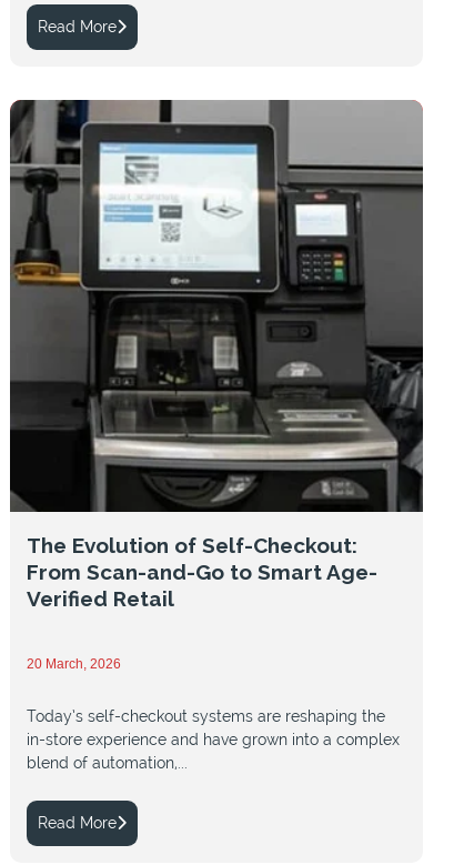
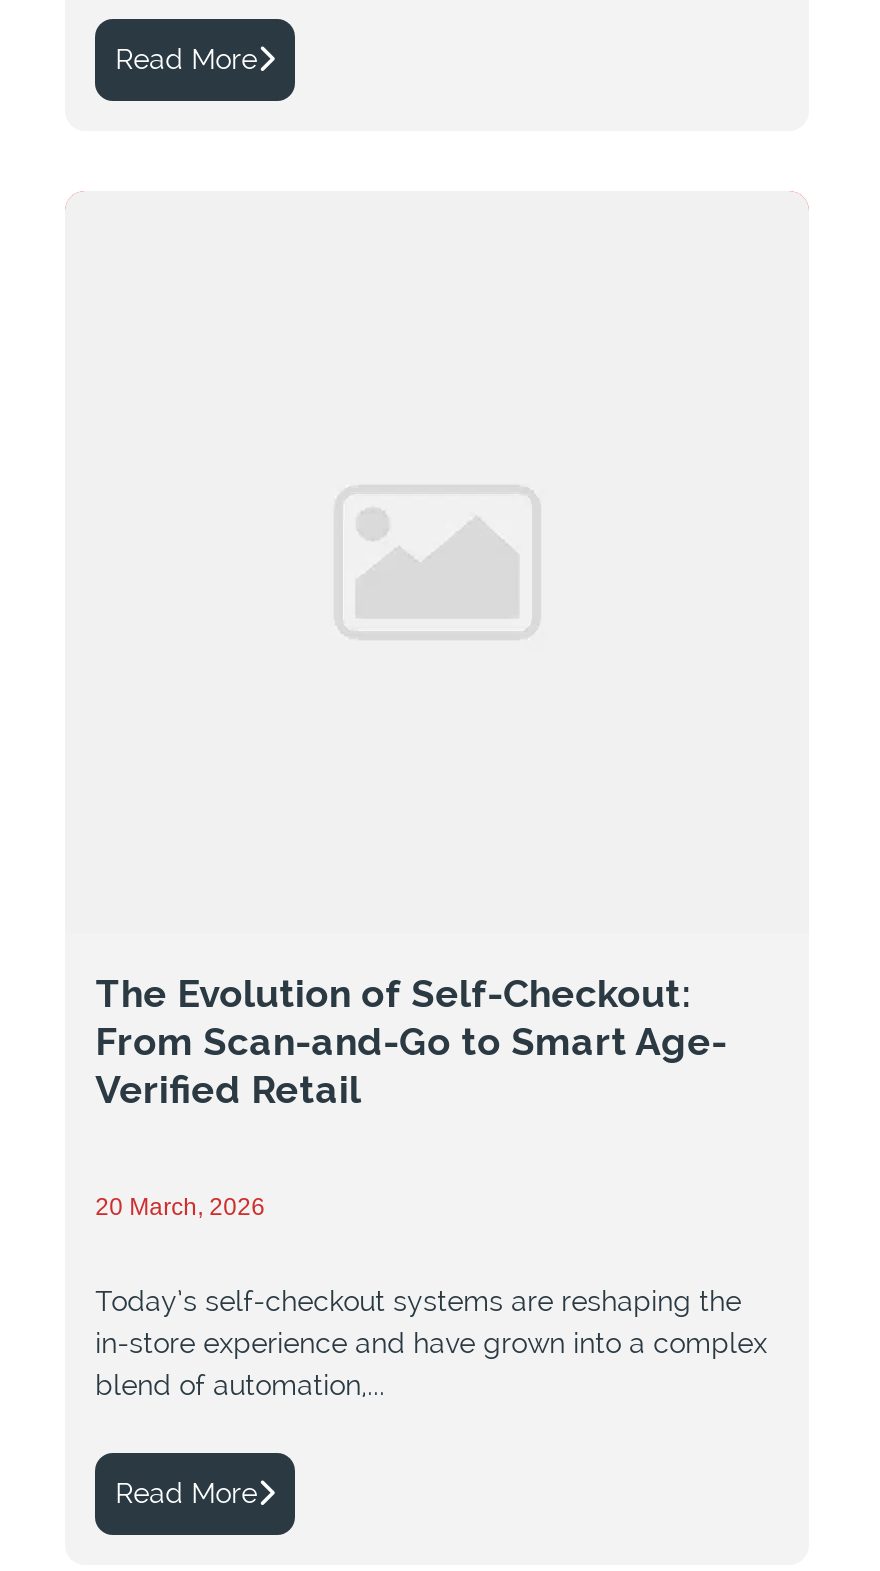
[9,99,424,513] [image] -> none

